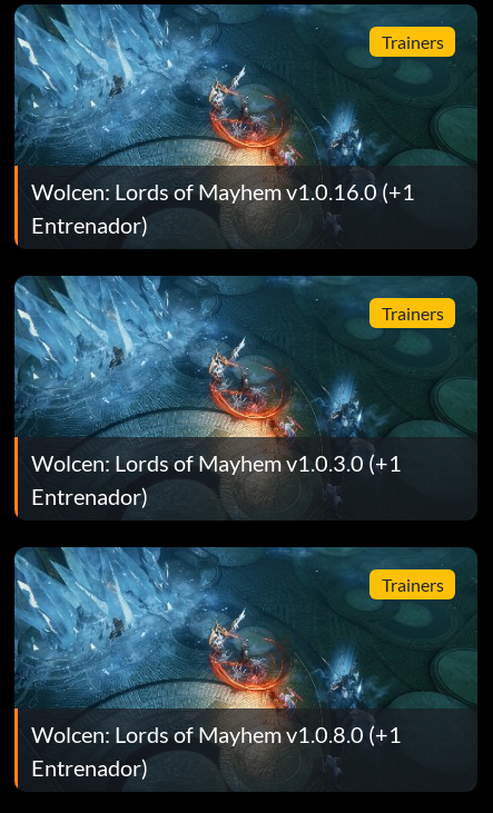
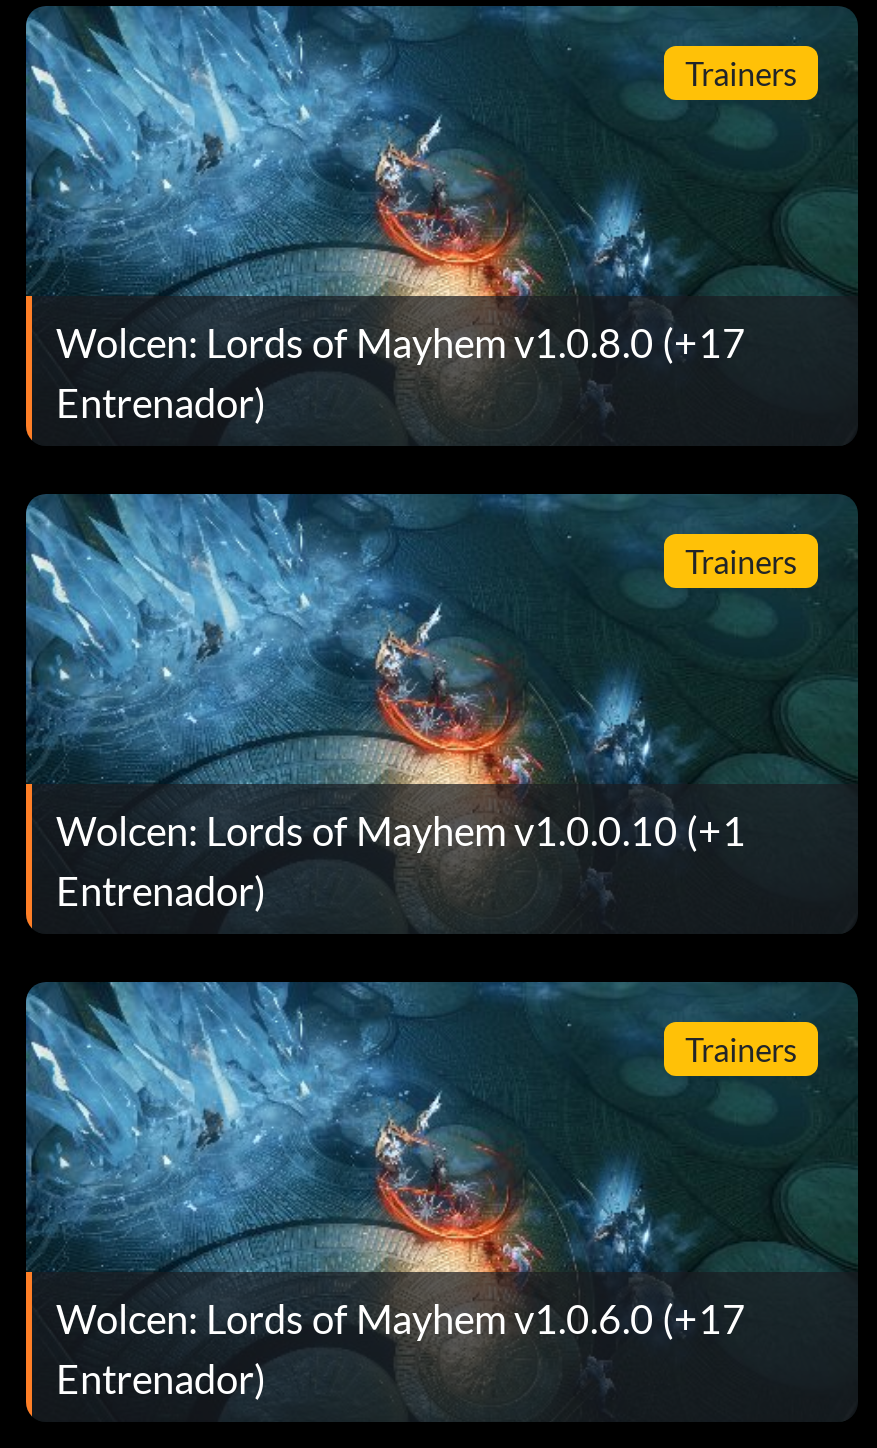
[31,178,415,204] Wolcen: Lords of Mayhem v1.0.16.0 (+1 -> [56,317,746,365] Wolcen: Lords of Mayhem v1.0.8.0 (+17
[31,449,402,476] Wolcen: Lords of Mayhem v1.0.3.0 (+1 -> [56,805,746,853] Wolcen: Lords of Mayhem v1.0.0.10 (+1
[31,720,402,747] Wolcen: Lords of Mayhem v1.0.8.0 (+1 -> [56,1293,746,1341] Wolcen: Lords of Mayhem v1.0.6.0 (+17

